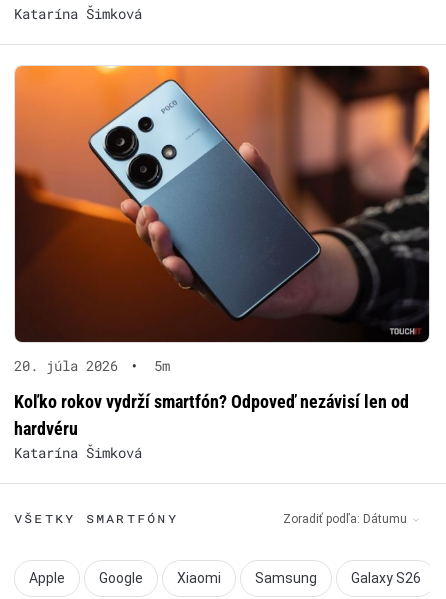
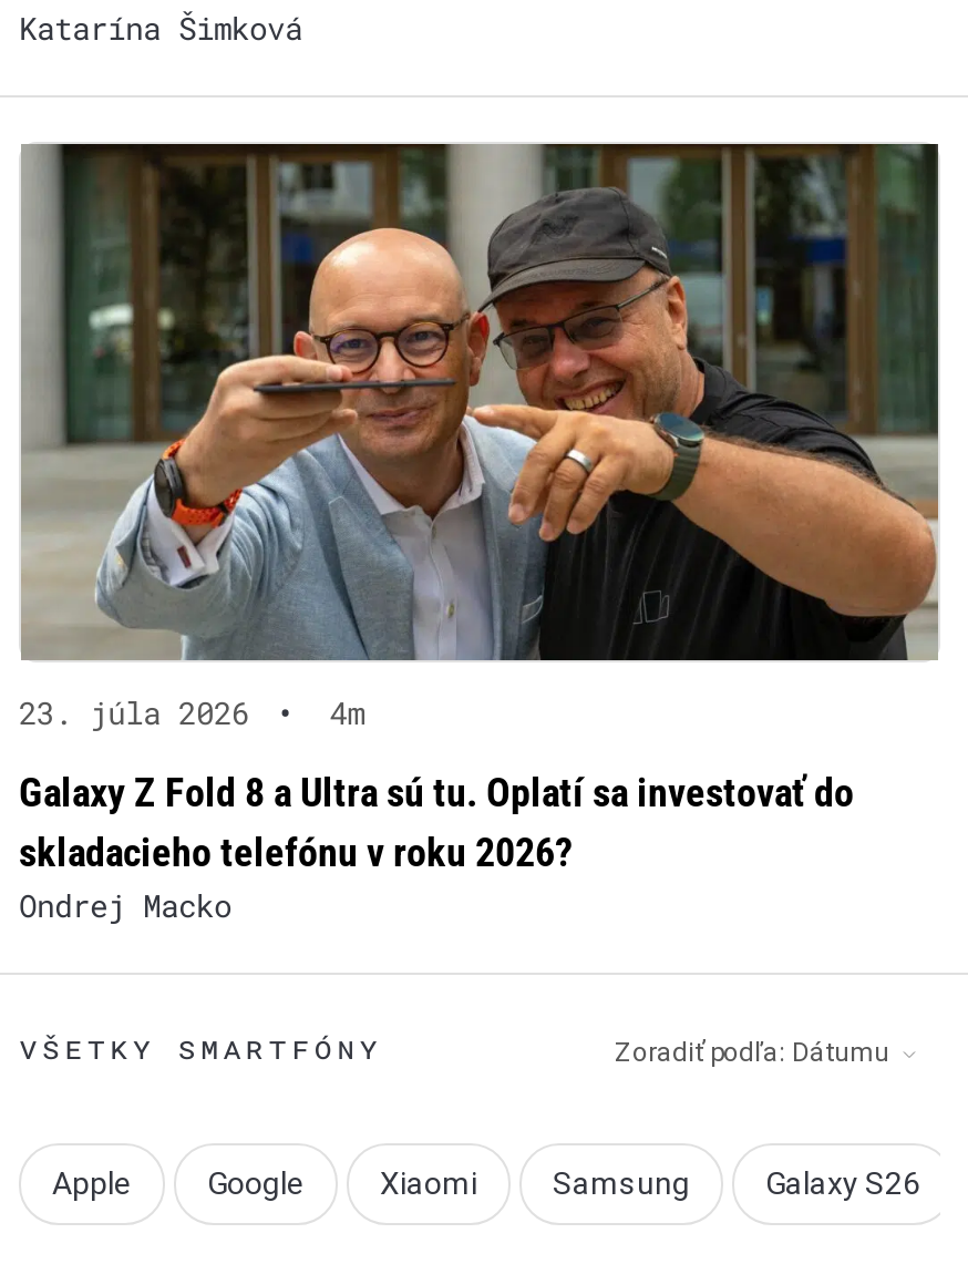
[14,65,430,375] [image] | 20. júla 2026 -> [19,142,940,733] [image] | 23. júla 2026
[154,356,170,375] 5m -> [329,691,365,733] 4m
[14,391,409,462] Koľko rokov vydrží smartfón? Odpoveď nezávisí len od | hardvéru | Katarína Šimková -> [19,769,854,926] Galaxy Z Fold 8 a Ultra sú tu. Oplatí sa investovať do | skladacieho telefónu v roku 2026? | Ondrej Macko

